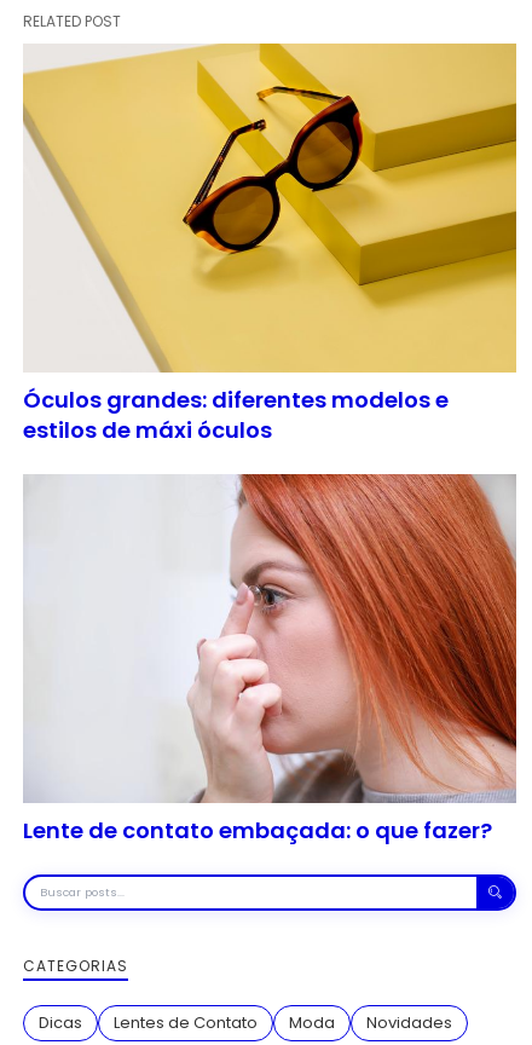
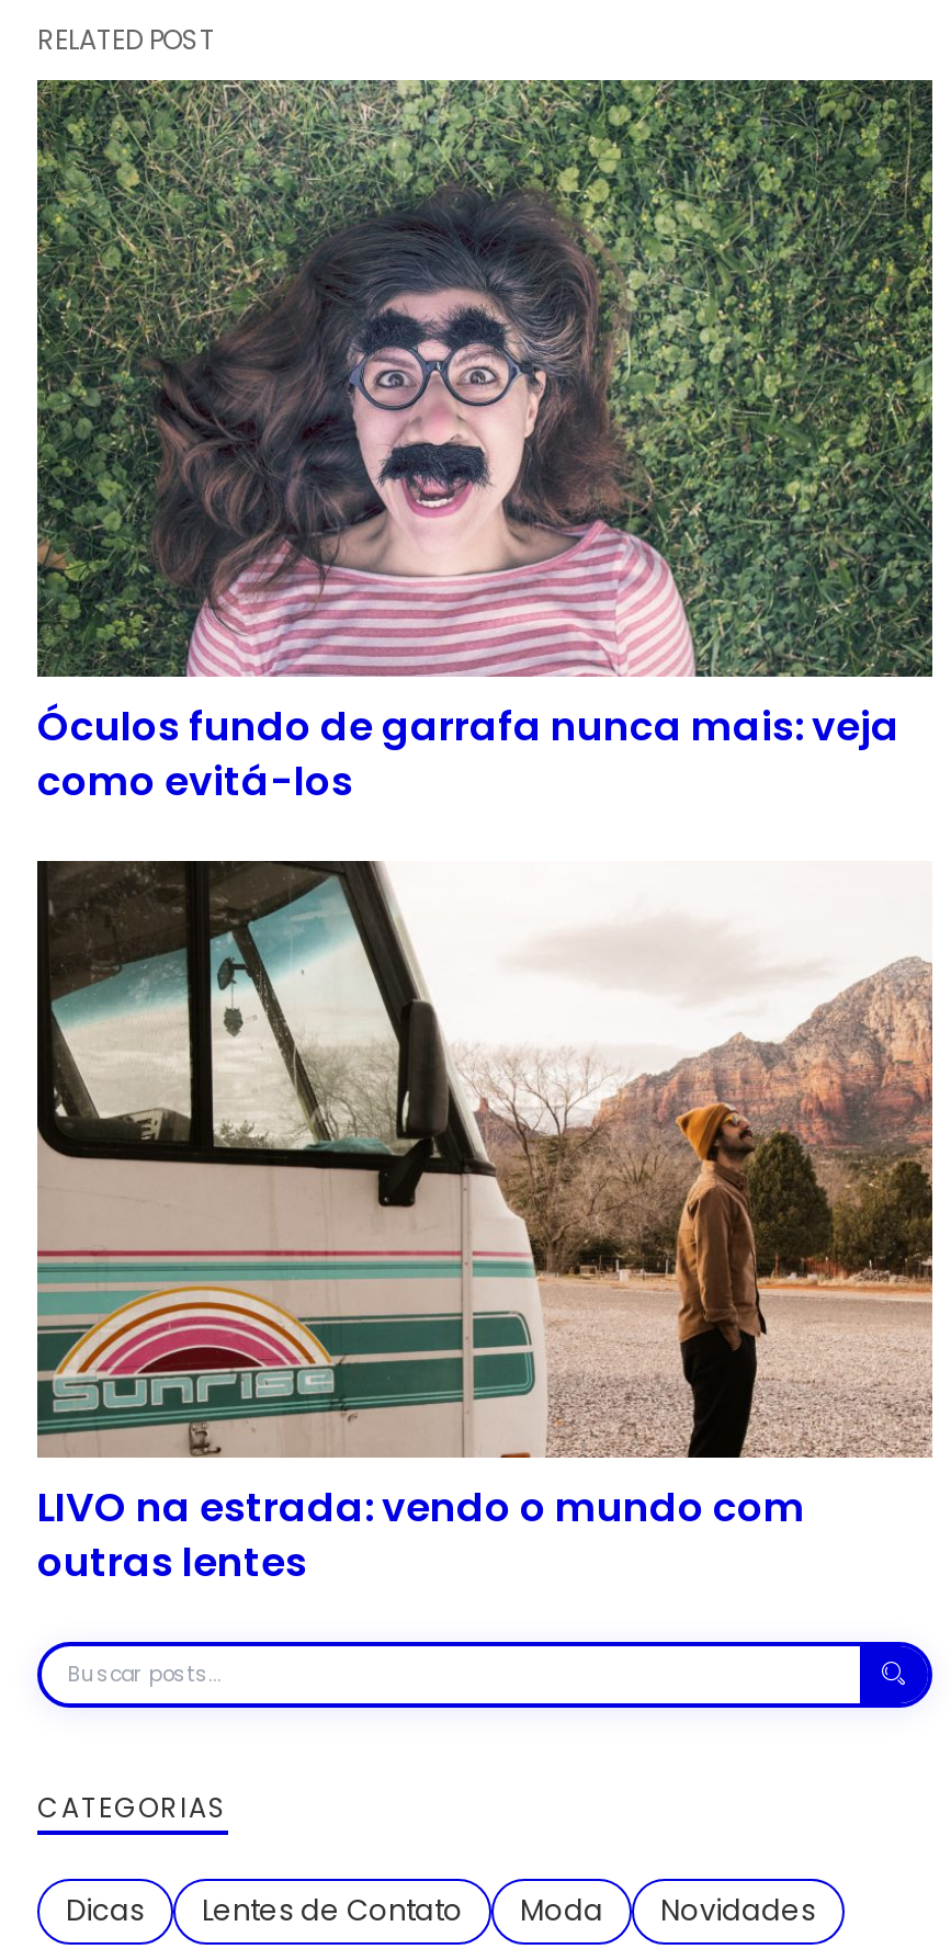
[22,42,517,445] [image] | Óculos grandes: diferentes modelos e | estilos de máxi óculos -> [35,77,935,808] [image] | Óculos fundo de garrafa nunca mais: veja | como evitá-los
[23,473,516,845] [image] | Lente de contato embaçada: o que fazer? -> [35,880,935,1588] [image] | LIVO na estrada: vendo o mundo com | outras lentes

